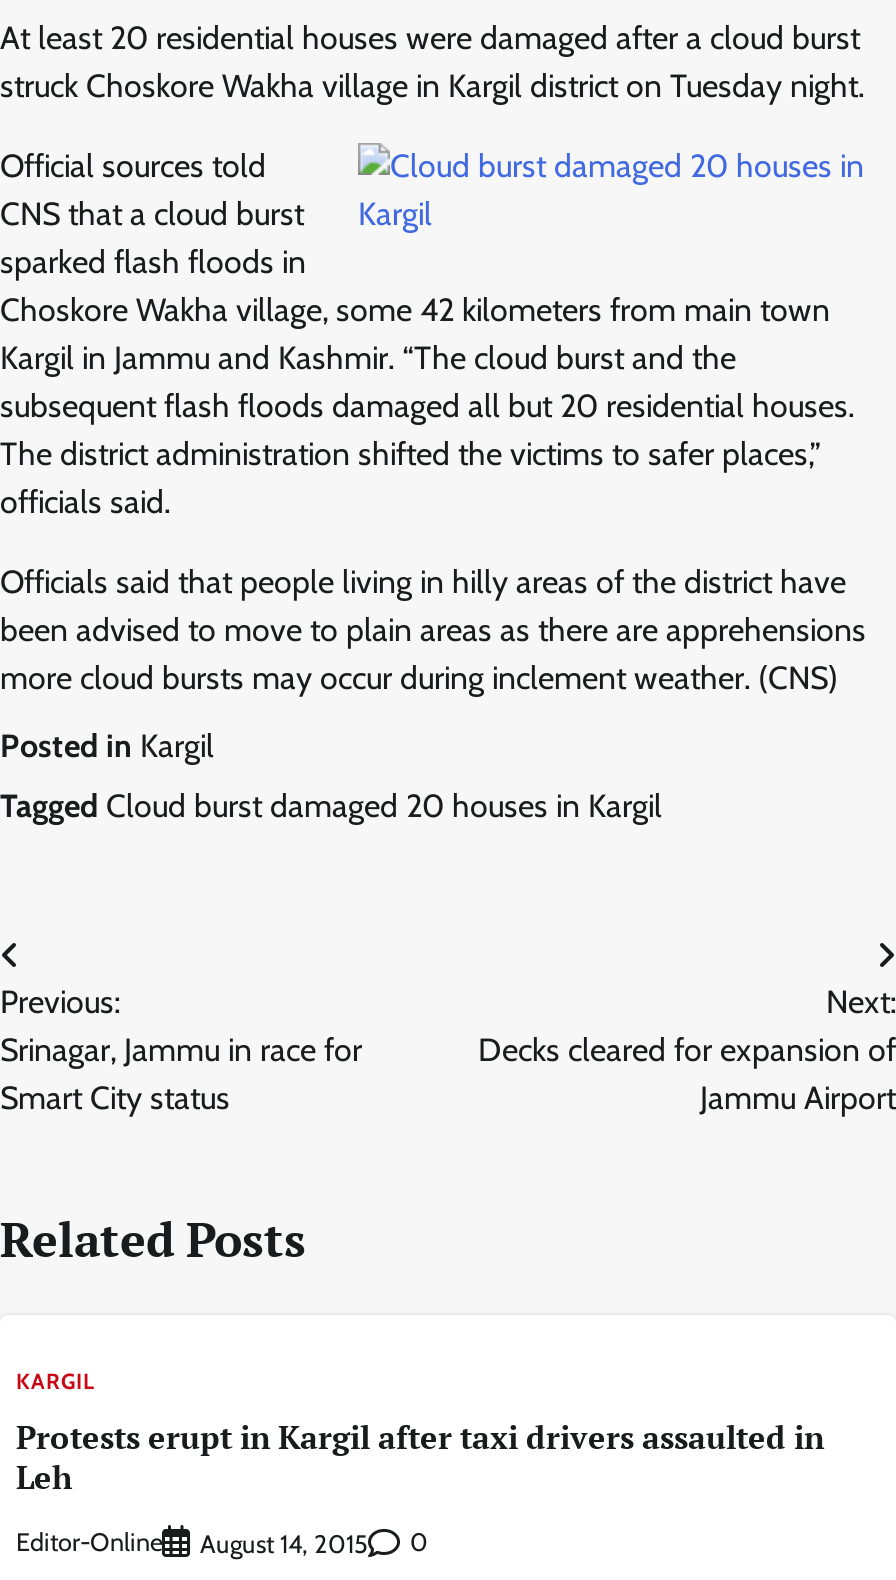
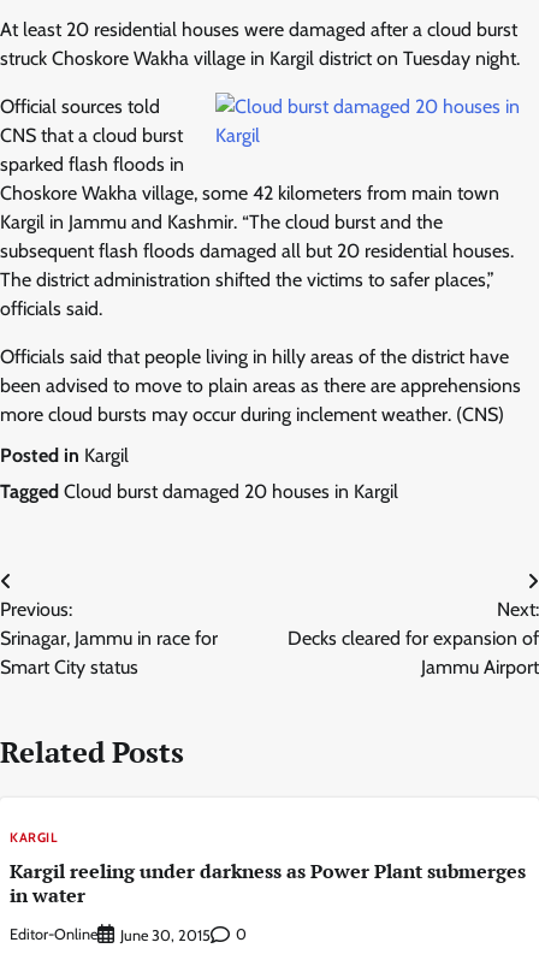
[16,1415,824,1499] Protests erupt in Kargil after taxi drivers assaulted in | Leh -> [10,858,526,909] Kargil reeling under darkness as Power Plant submerges | in water
[200,1528,368,1558] August 14, 2015 -> [120,926,211,944] June 30, 2015

